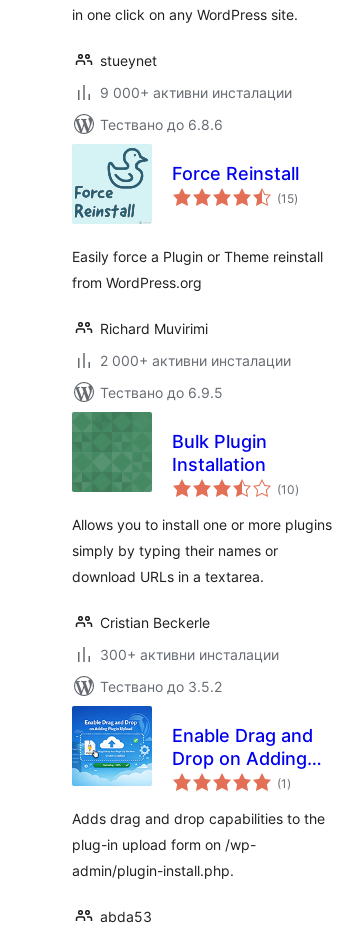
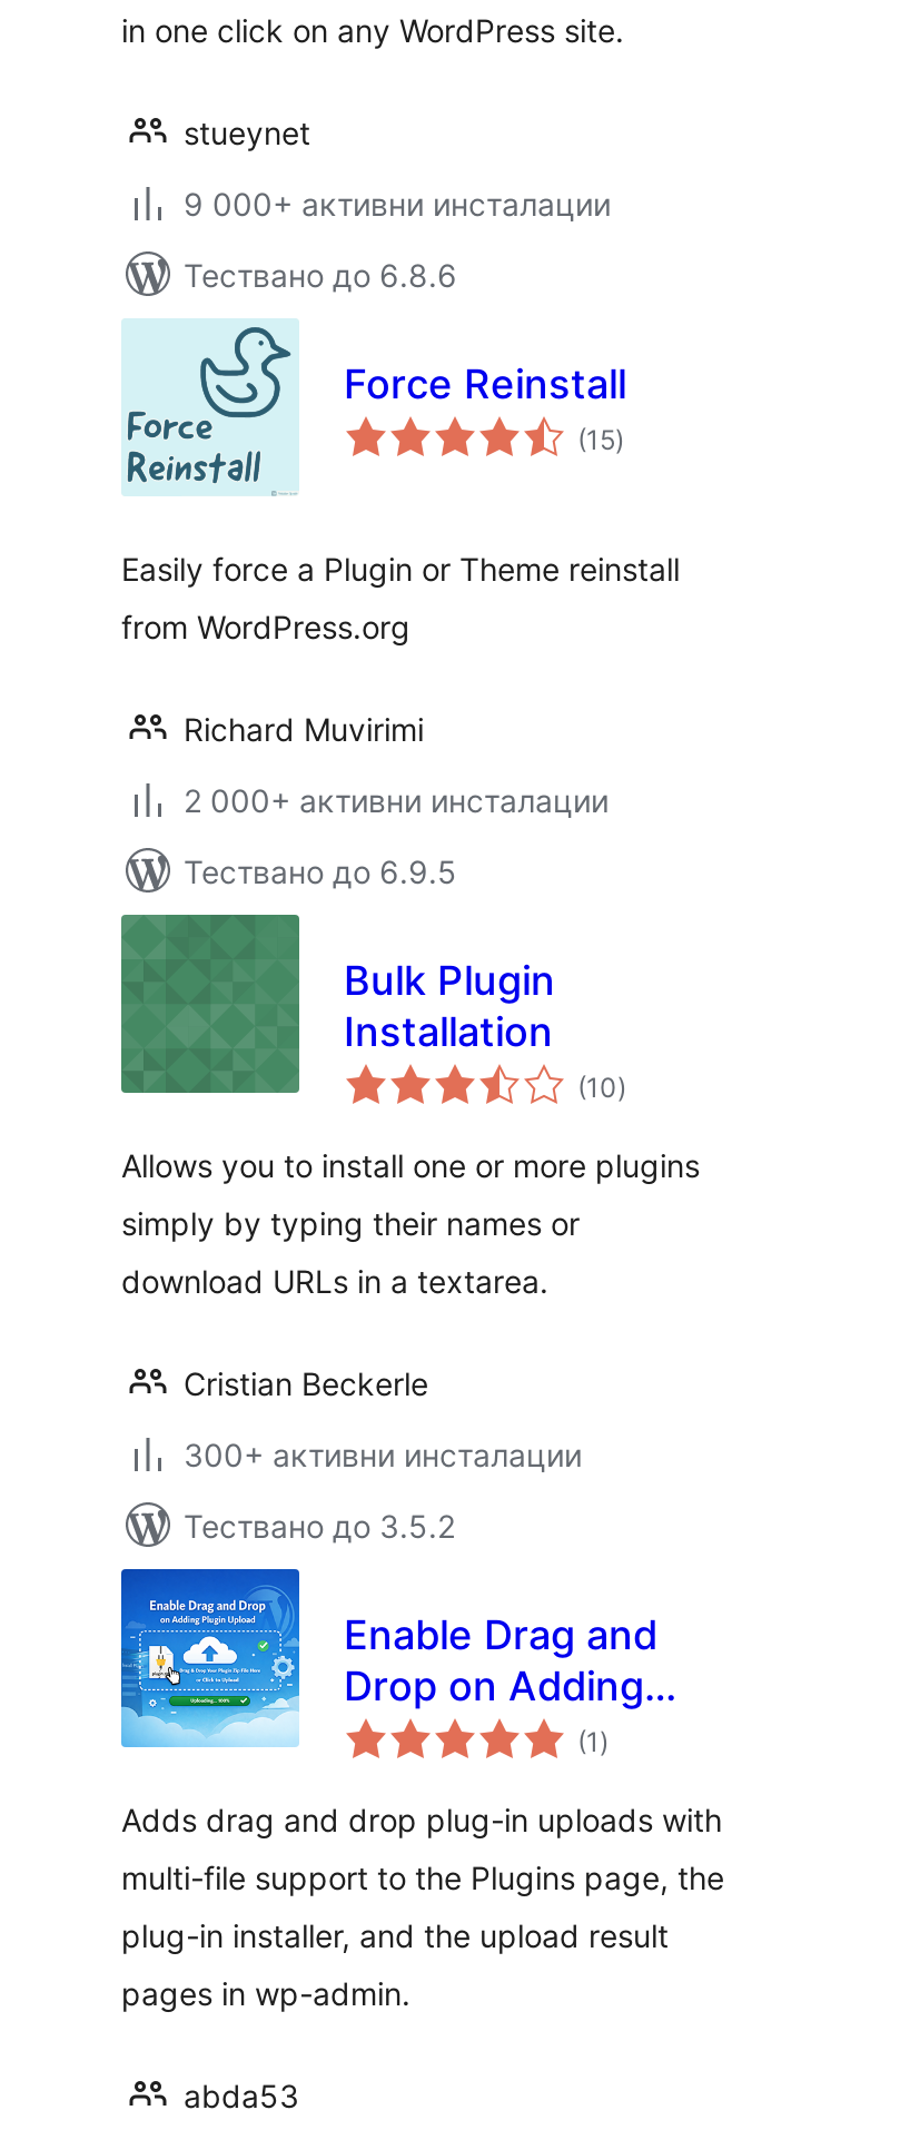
[72,810,325,879] Adds drag and drop capabilities to the | plug-in upload form on /wp- | admin/plugin-install.php. -> [121,1801,724,2012] Adds drag and drop plug-in uploads with | multi-file support to the Plugins page, the | plug-in installer, and the upload result | pages in wp-admin.

